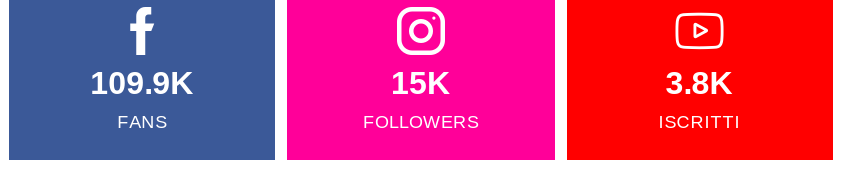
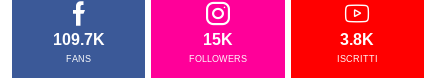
[90,65,194,99] 109.9K -> [53,30,105,47] 109.7K

